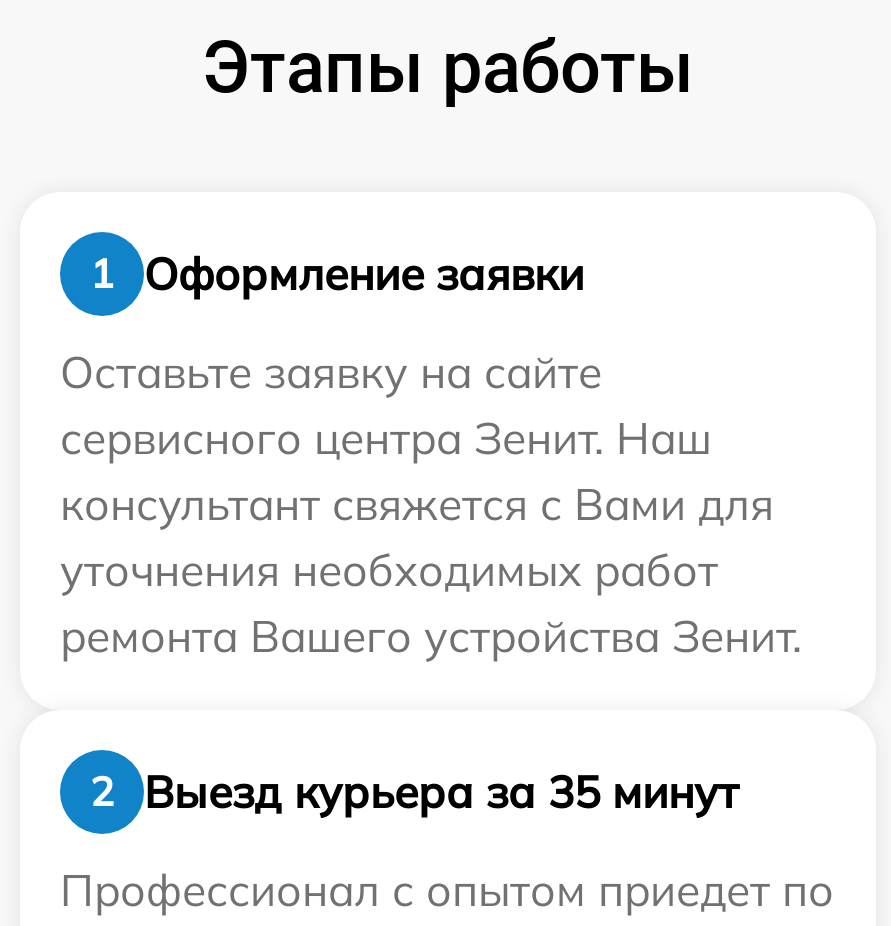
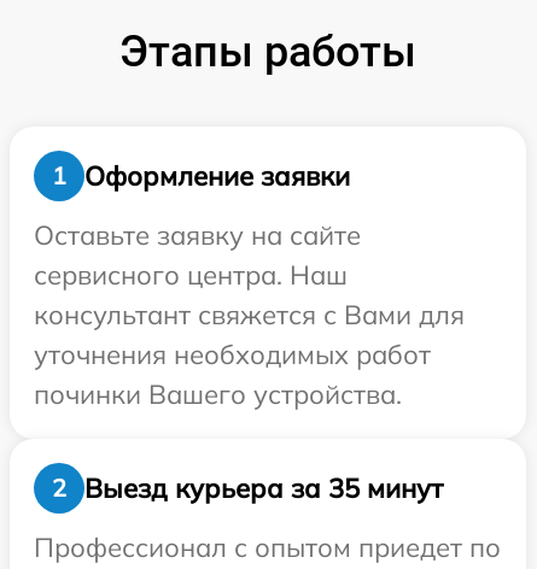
[60,411,712,467] сервисного центра Зенит. Наш -> [34,258,348,292] сервисного центра. Наш
[60,609,802,665] ремонта Вашего устройства Зенит. -> [34,378,402,411] починки Вашего устройства.

